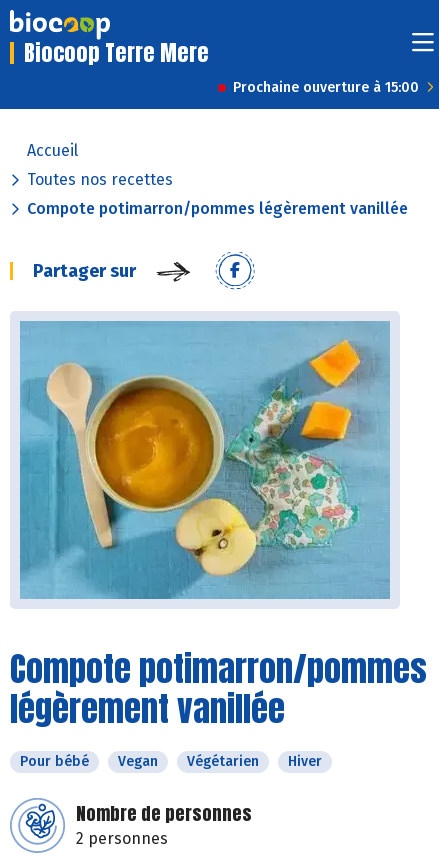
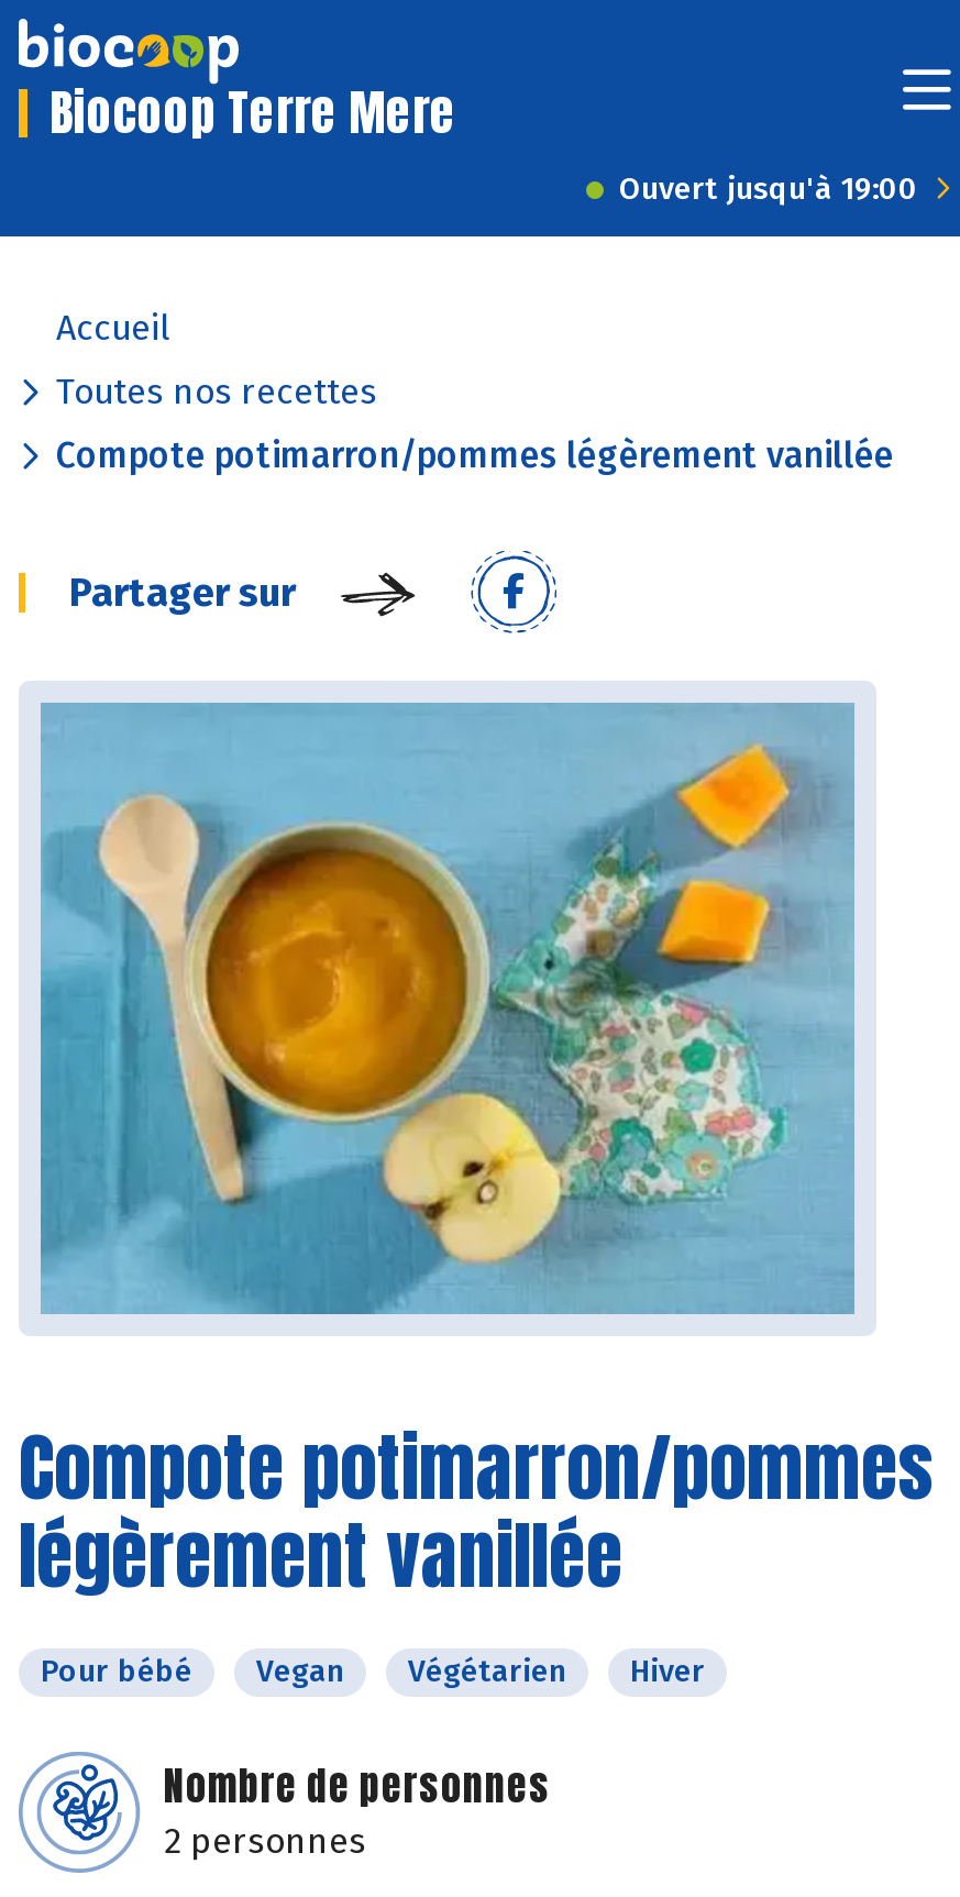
[233,79,419,96] Prochaine ouverture à 15:00 -> [619,170,918,208] Ouvert jusqu'à 19:00

